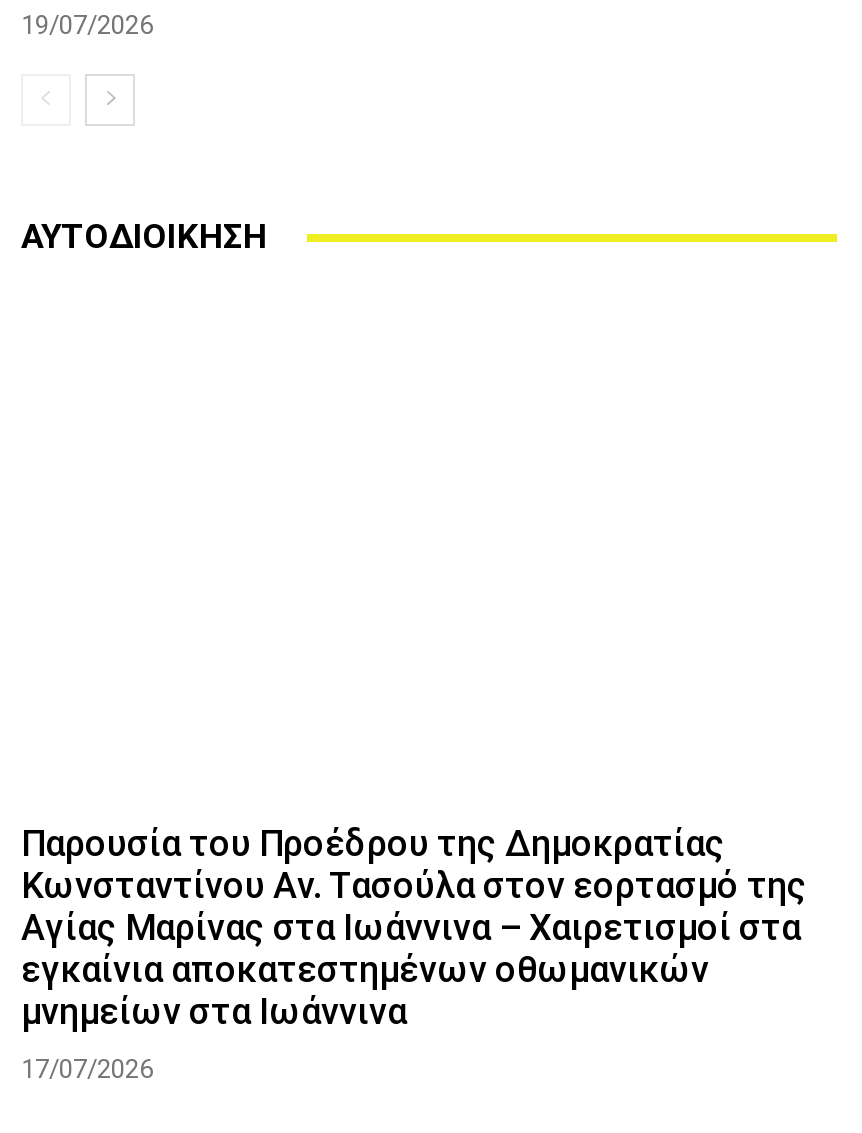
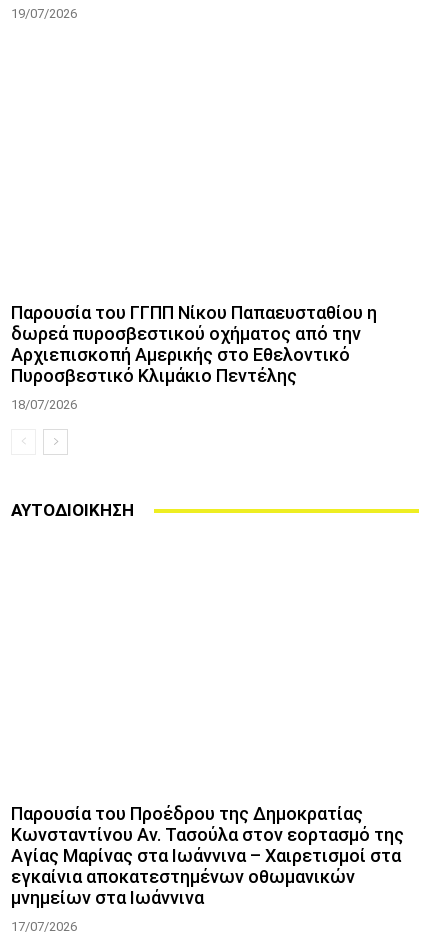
none -> [11,302,377,412] Παρουσία του ΓΓΠΠ Νίκου Παπαευσταθίου η | δωρεά πυροσβεστικού οχήματος από την | Αρχιεπισκοπή Αμερικής στο Εθελοντικό | Πυροσβεστικό Κλιμάκιο Πεντέλης | 18/07/2026

